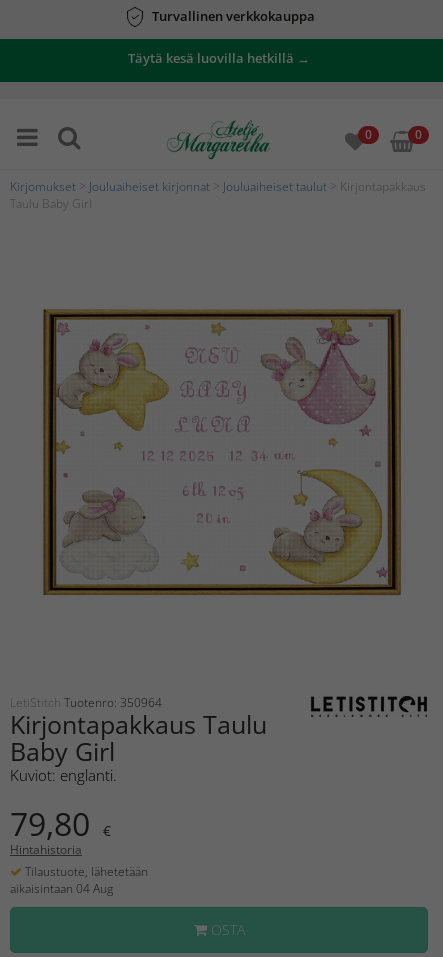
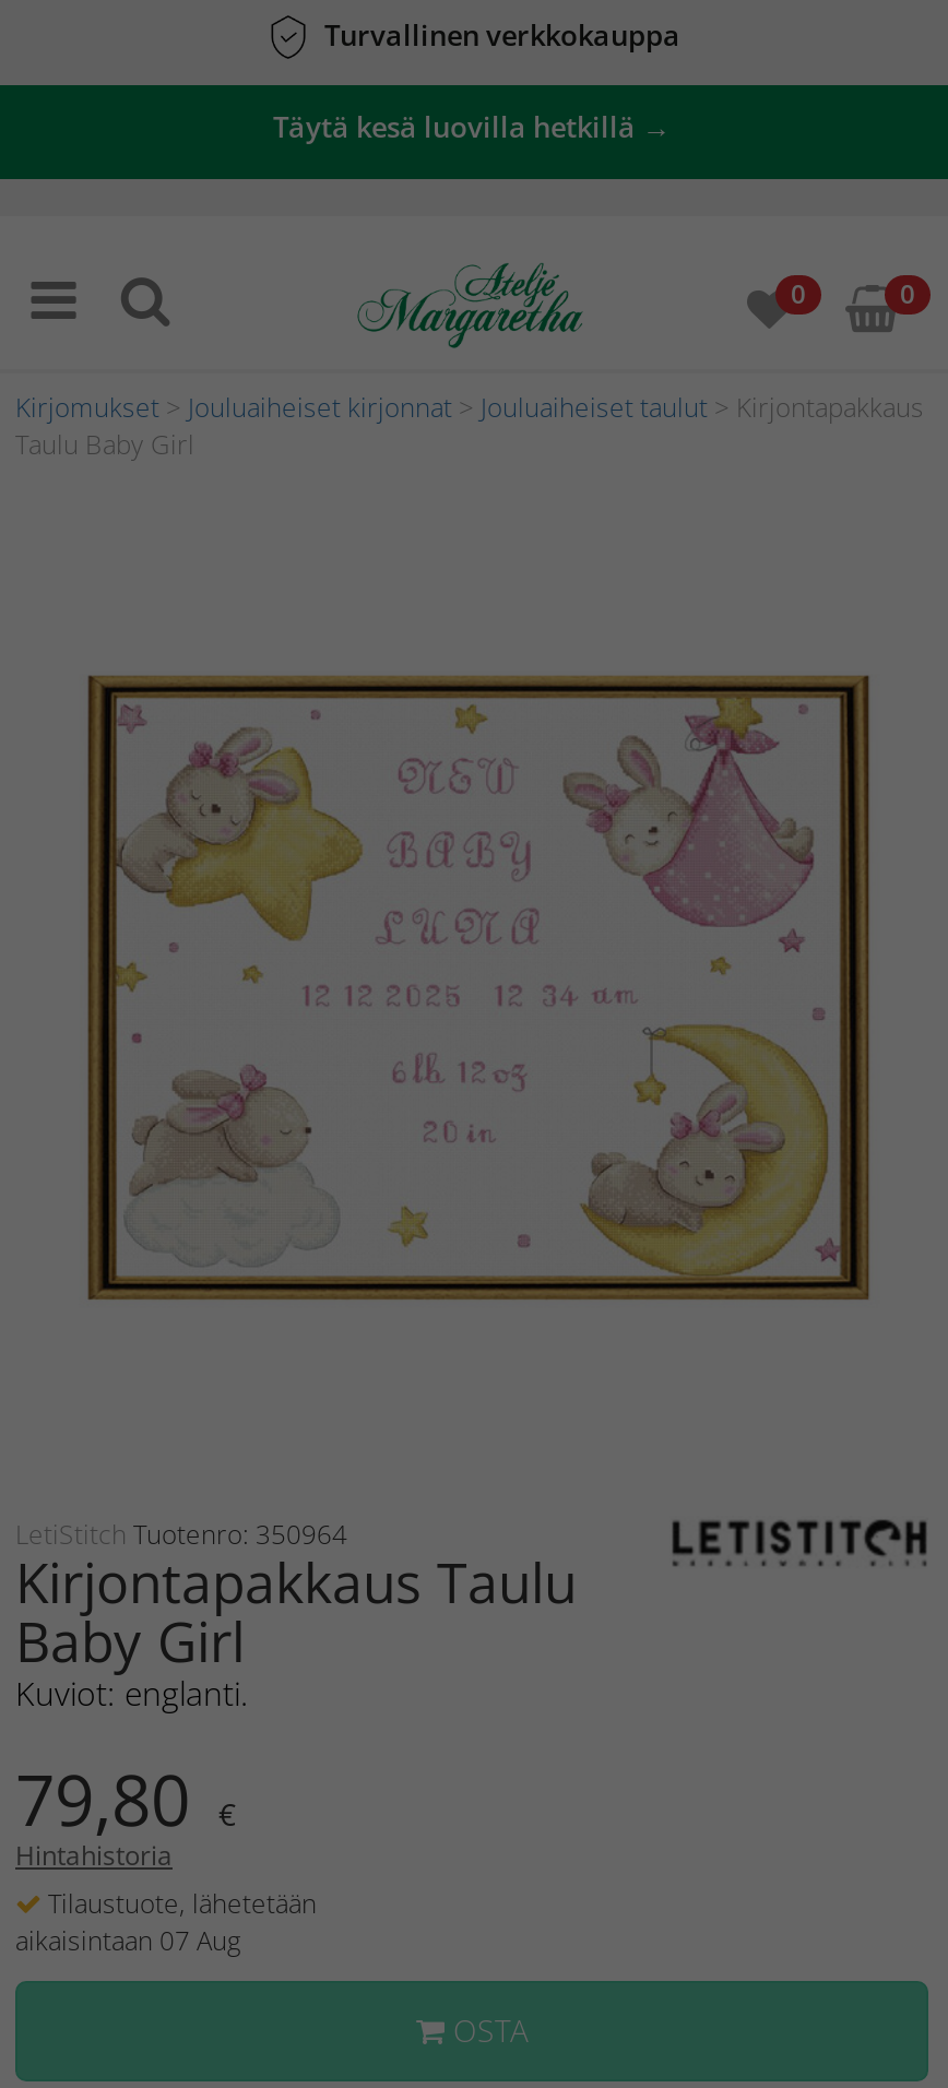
[10,880,113,897] aikaisintaan 04 Aug -> [15,1922,240,1959] aikaisintaan 07 Aug

